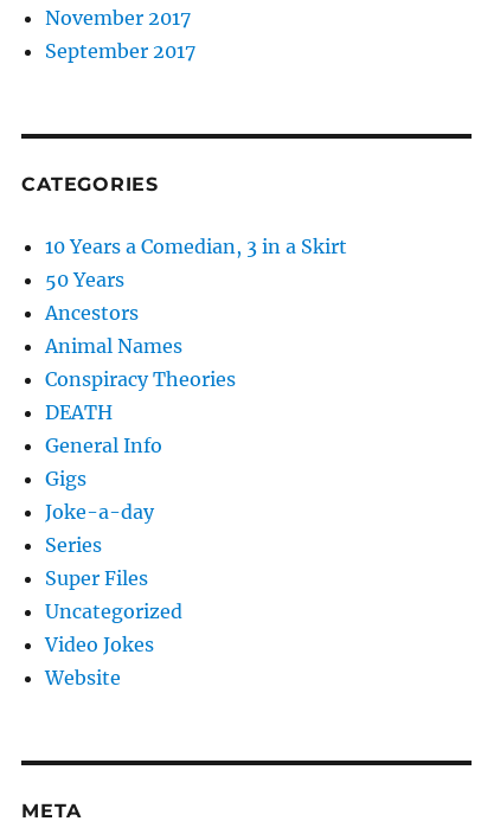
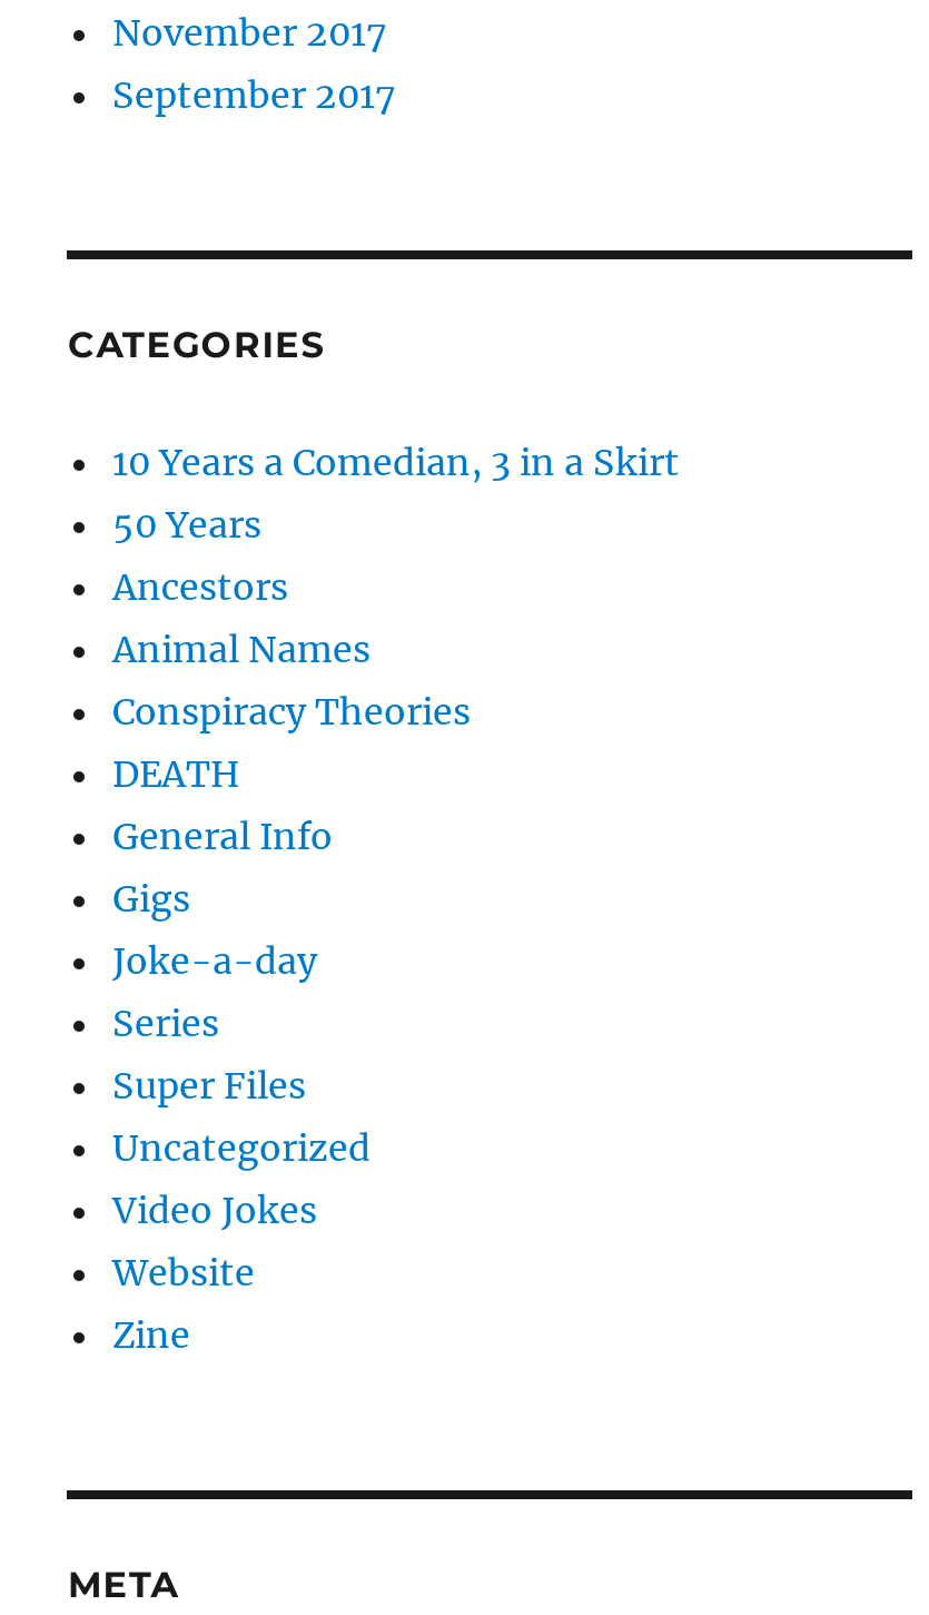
none -> [112,1312,190,1356] Zine

